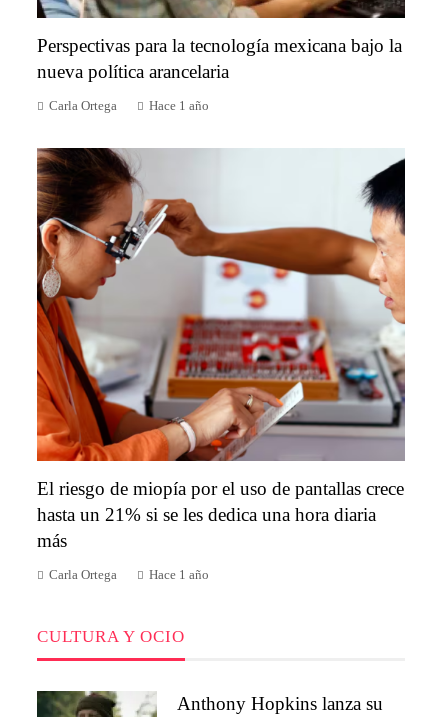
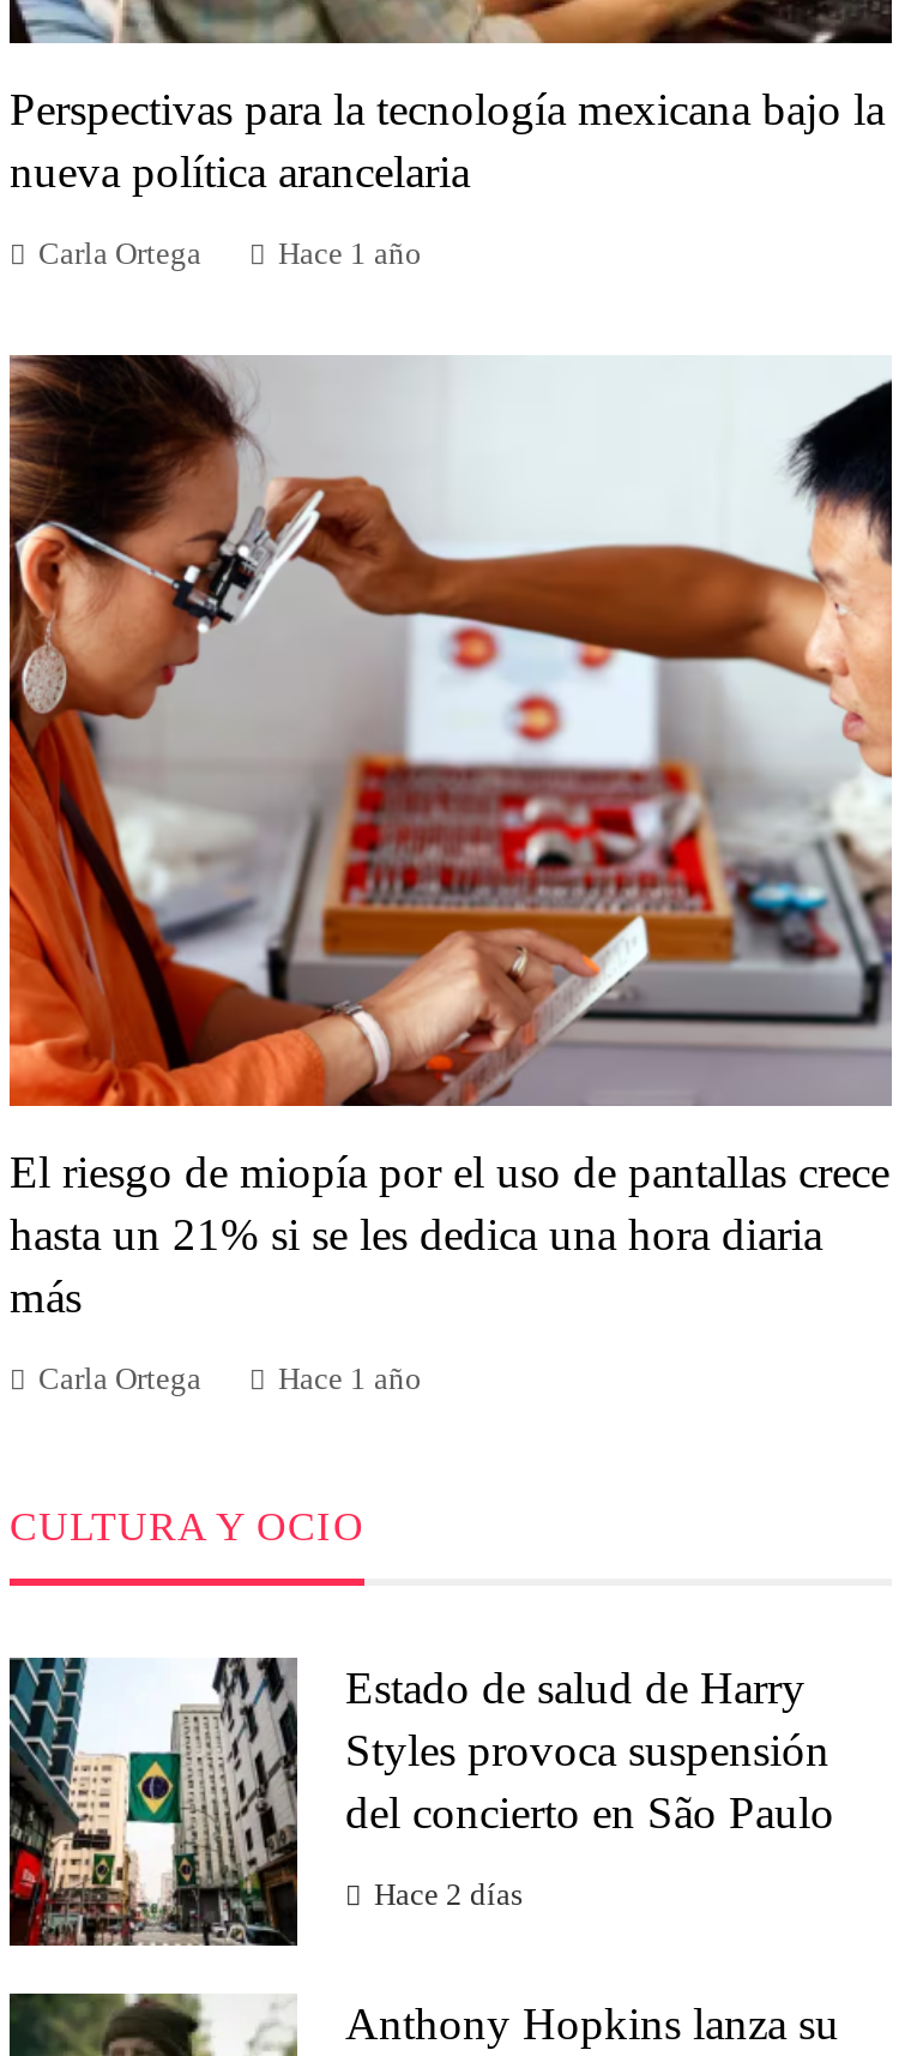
none -> [10,1655,834,1948] [image] | Estado de salud de Harry | Styles provoca suspensión | del concierto en São Paulo | Hace 2 días

